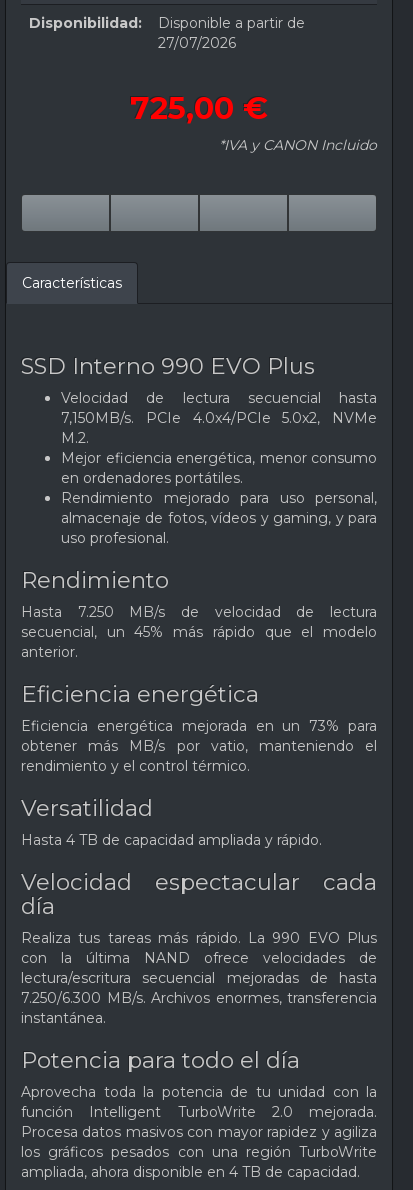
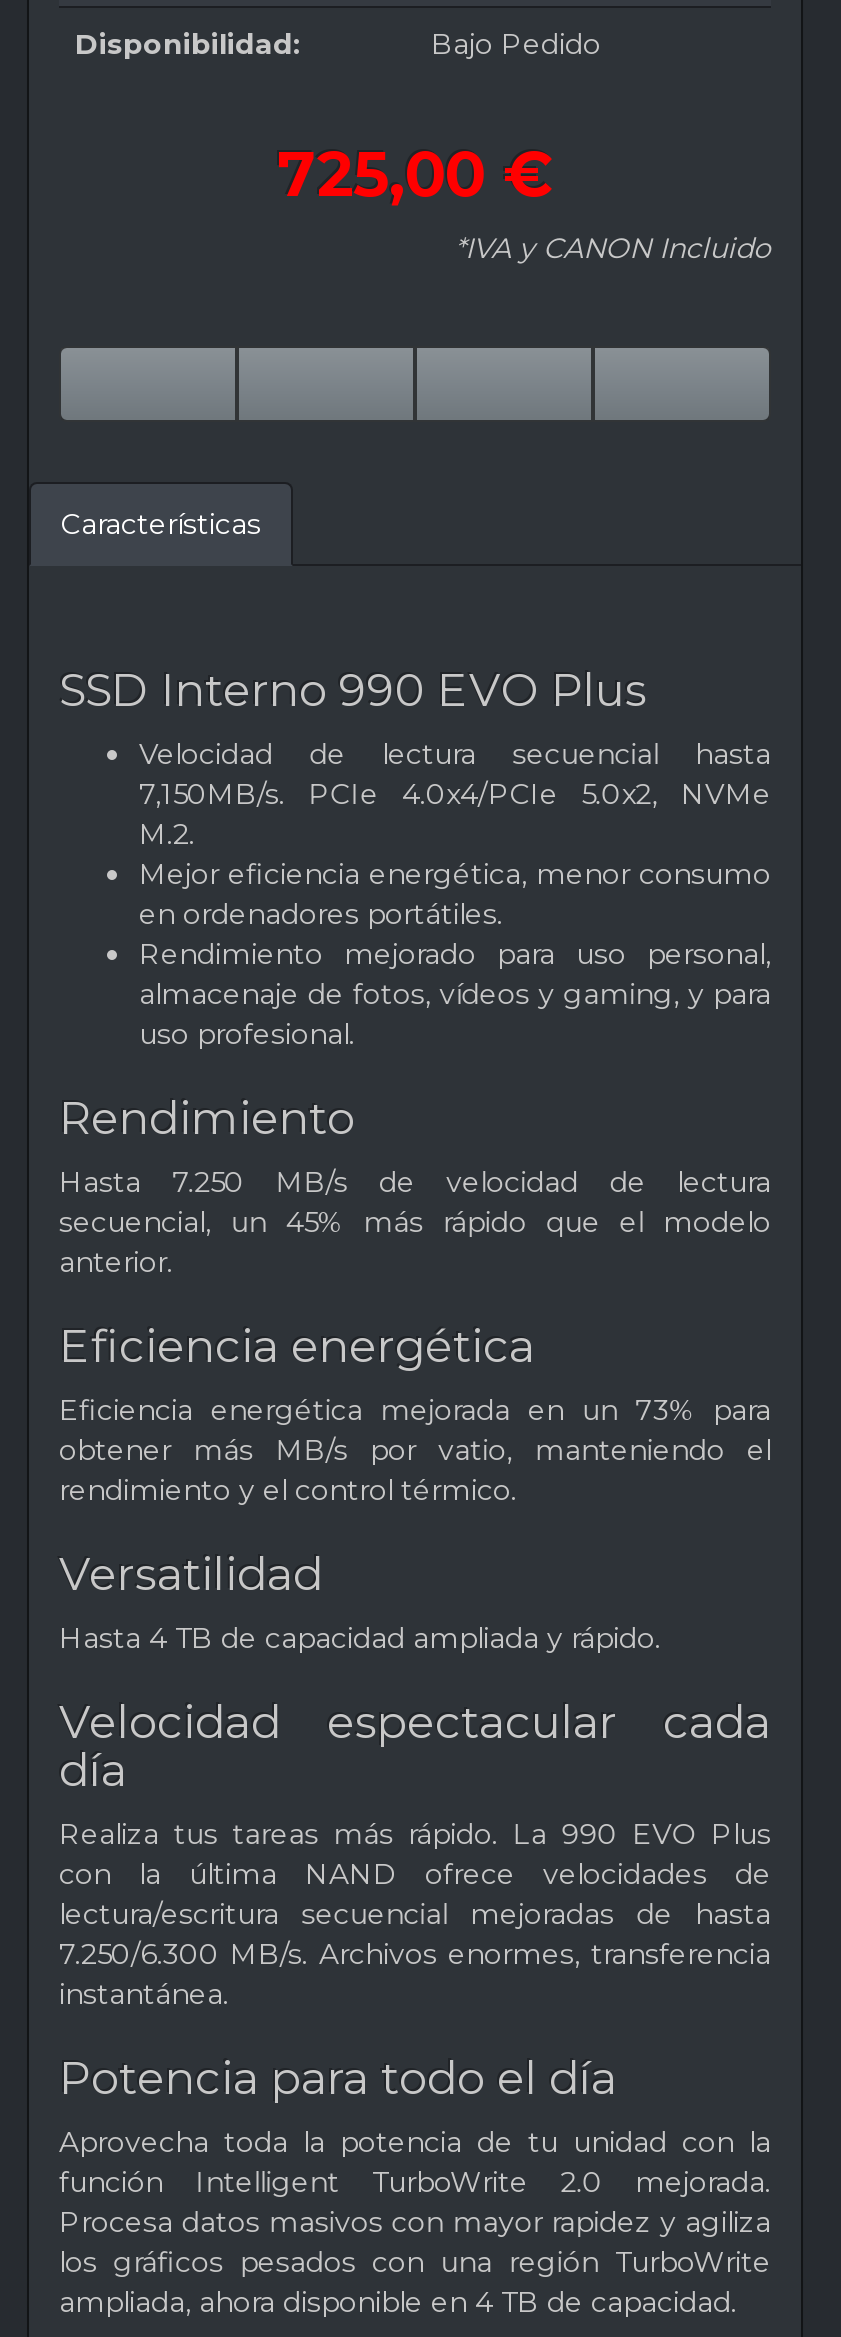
[158,14,305,52] Disponible a partir de | 27/07/2026 -> [431,25,601,61] Bajo Pedido

